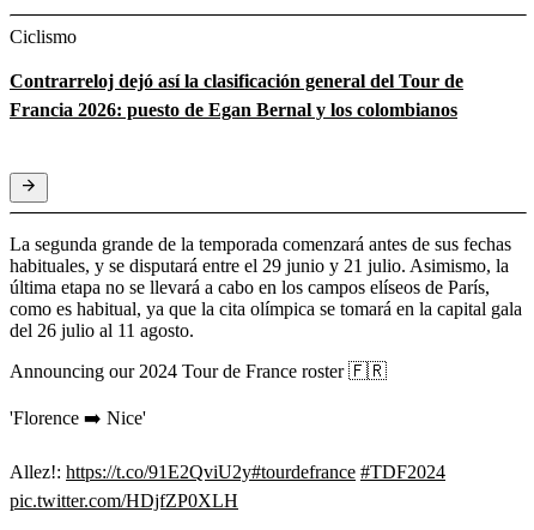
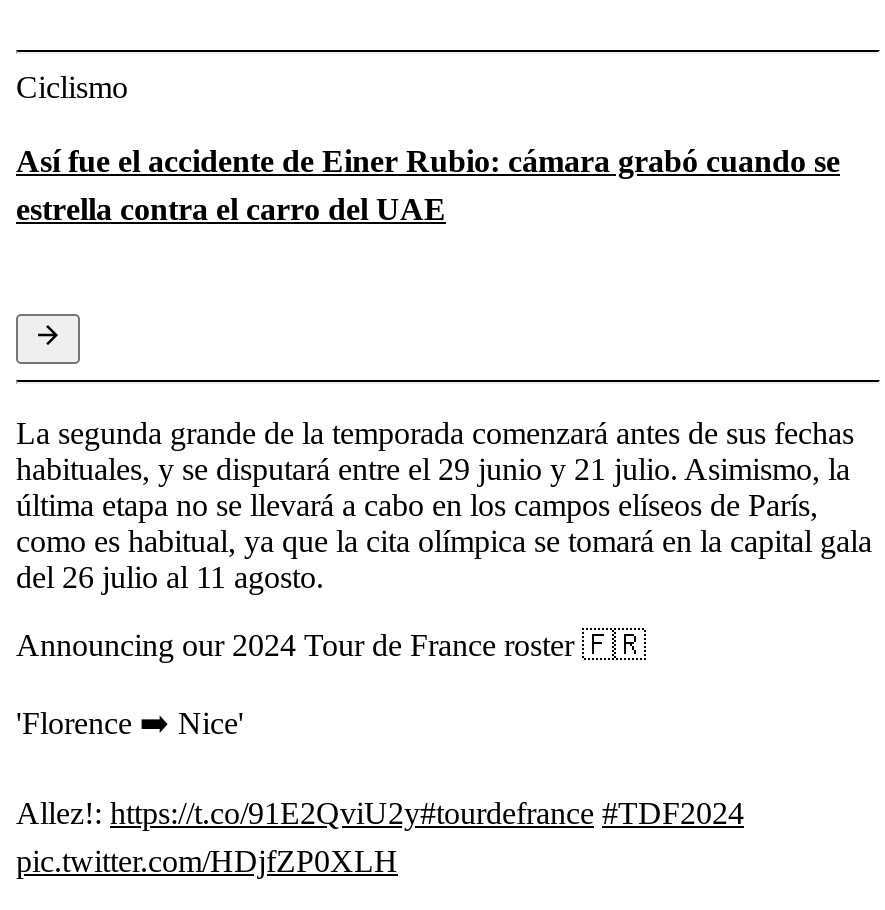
[10,70,463,119] Contrarreloj dejó así la clasificación general del Tour de | Francia 2026: puesto de Egan Bernal y los colombianos -> [16,143,840,225] Así fue el accidente de Einer Rubio: cámara grabó cuando se | estrella contra el carro del UAE

